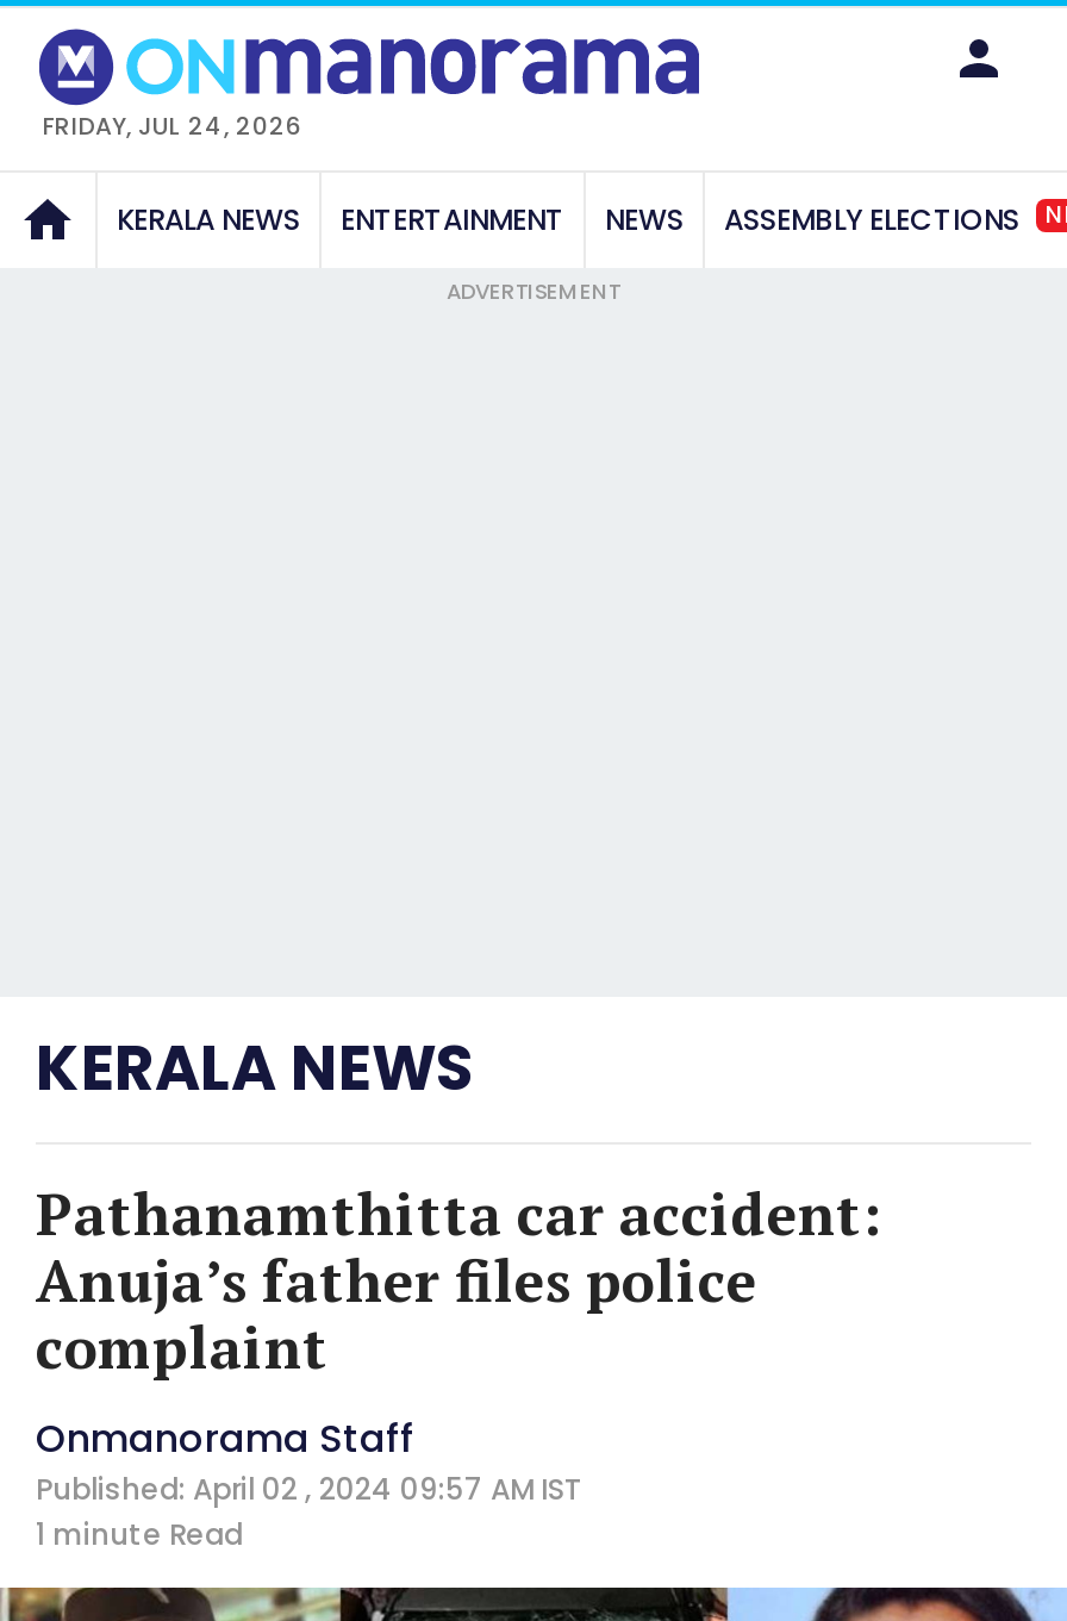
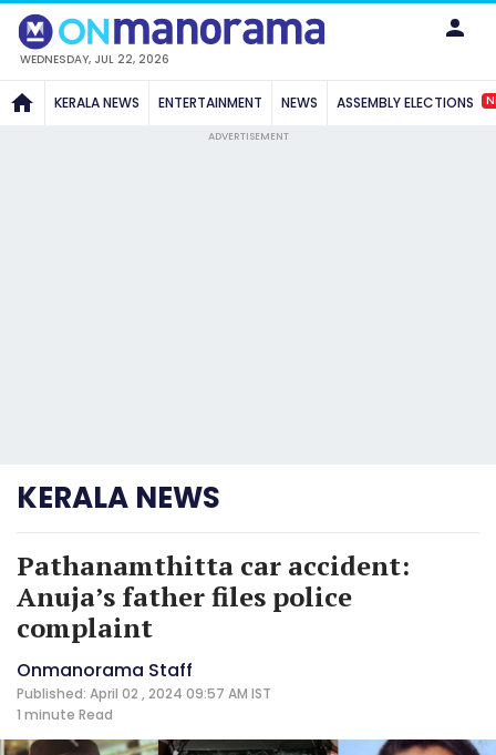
[43,108,302,143] FRIDAY, JUL 24, 2026 -> [20,51,169,67] WEDNESDAY, JUL 22, 2026

